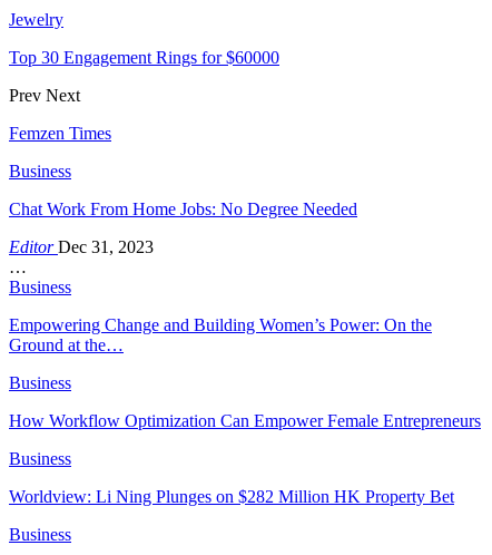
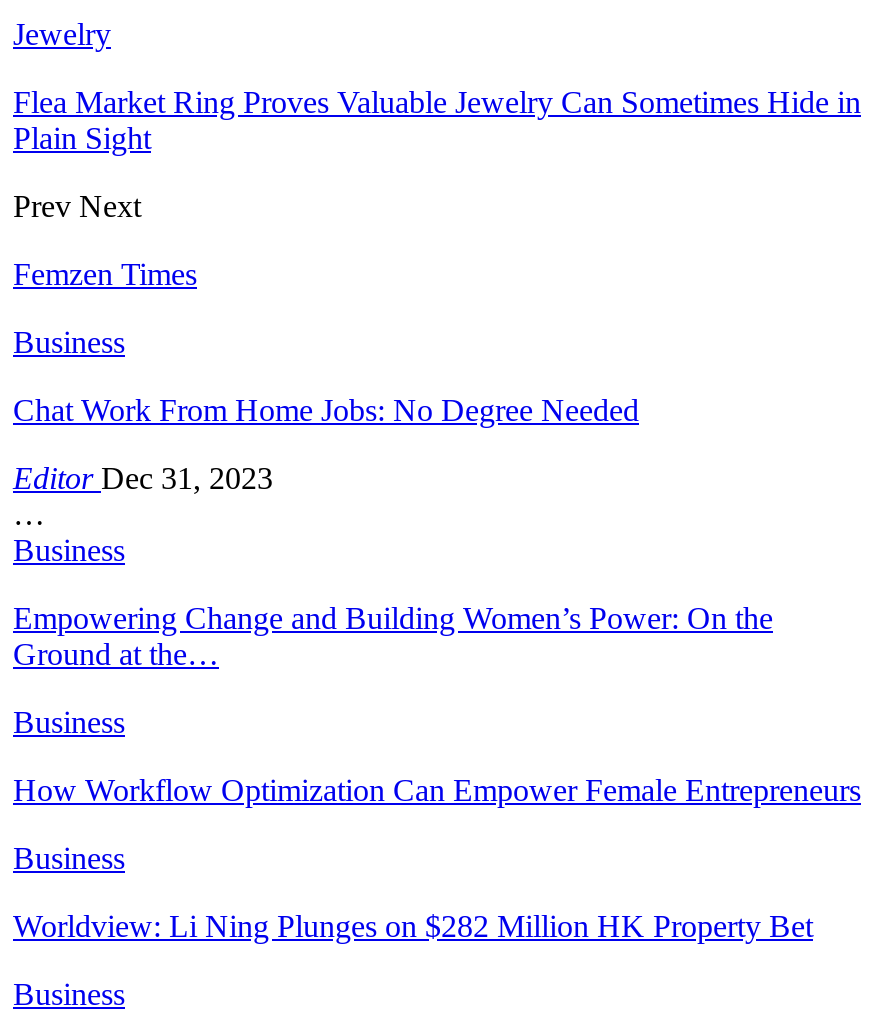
[9,48,279,67] Top 30 Engagement Rings for $60000 -> [13,85,861,155] Flea Market Ring Proves Valuable Jewelry Can Sometimes Hide in | Plain Sight

